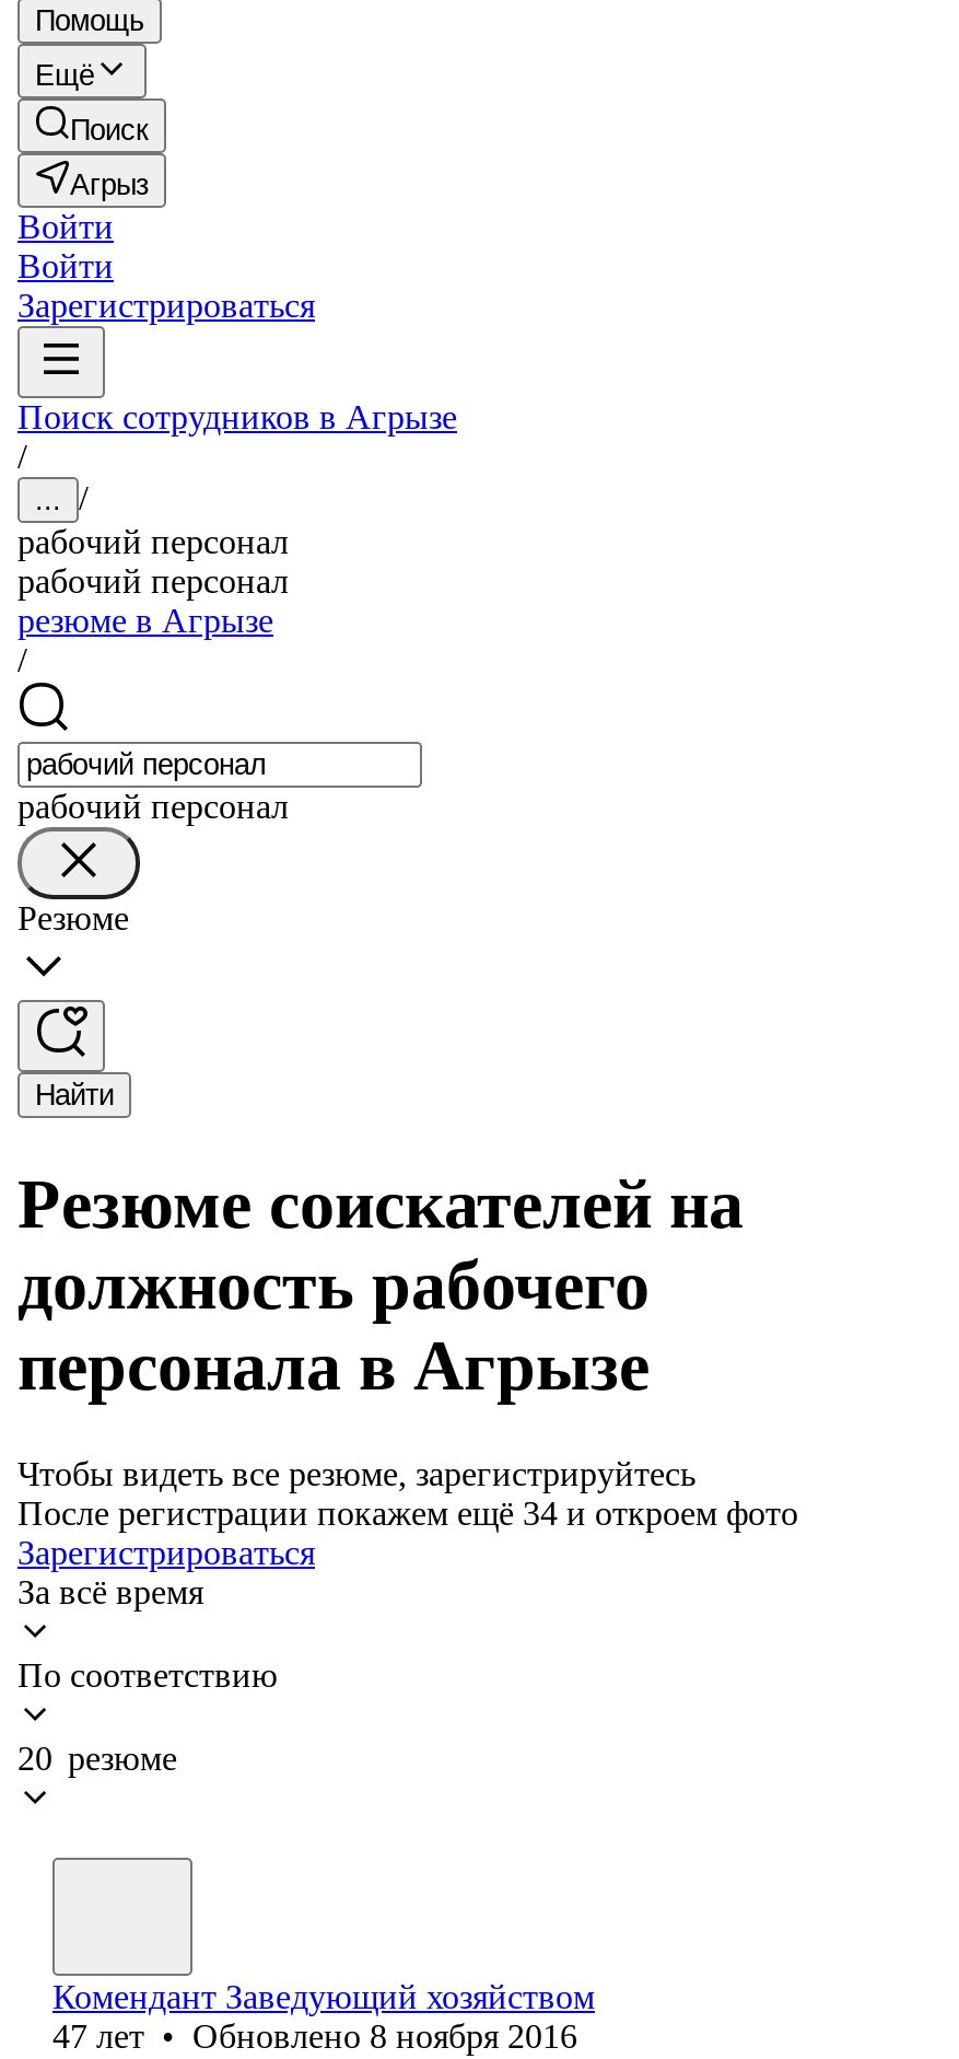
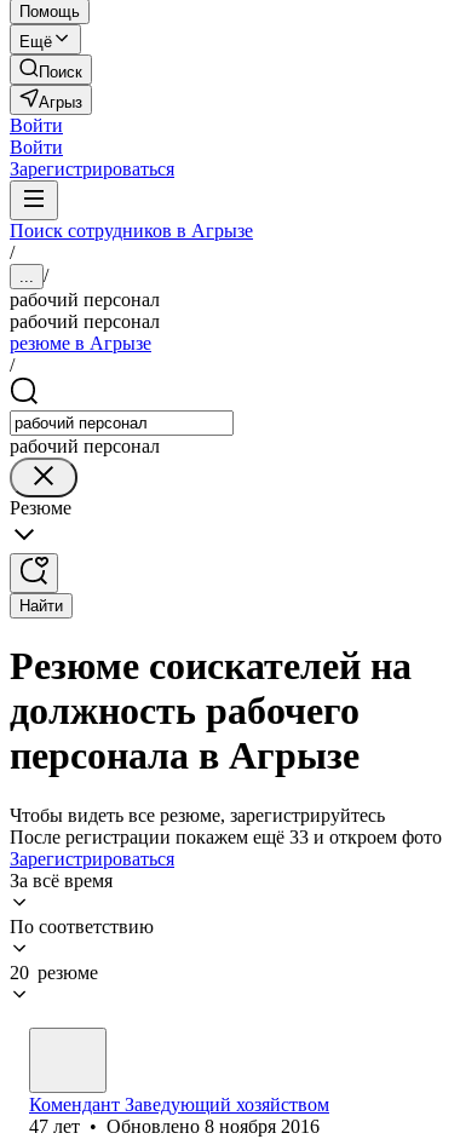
[17,1494,798,1531] После регистрации покажем ещё 34 и откроем фото -> [10,827,442,847] После регистрации покажем ещё 33 и откроем фото

